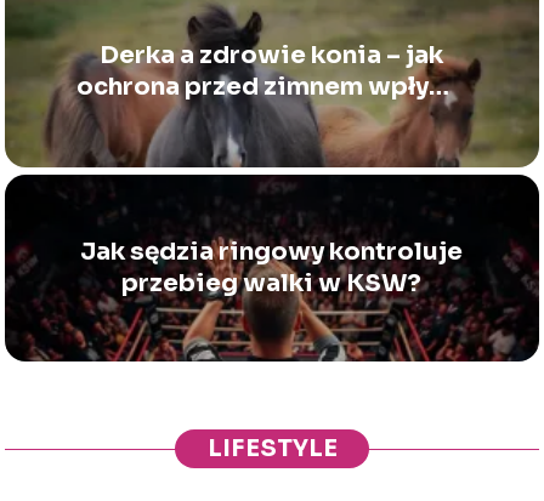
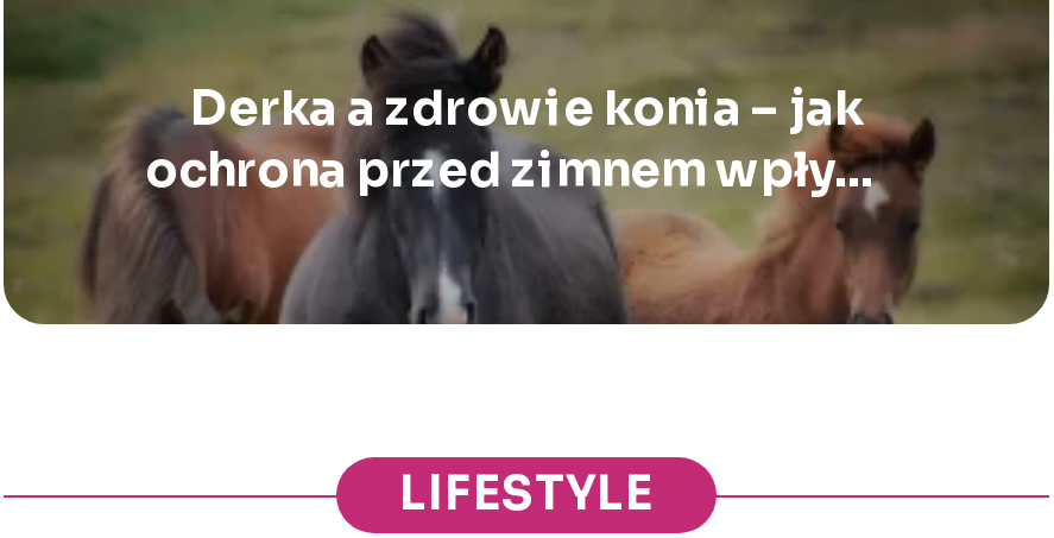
[5,166,539,363] [image] | Jak sędzia ringowy kontroluje | przebieg walki w KSW? -> none

